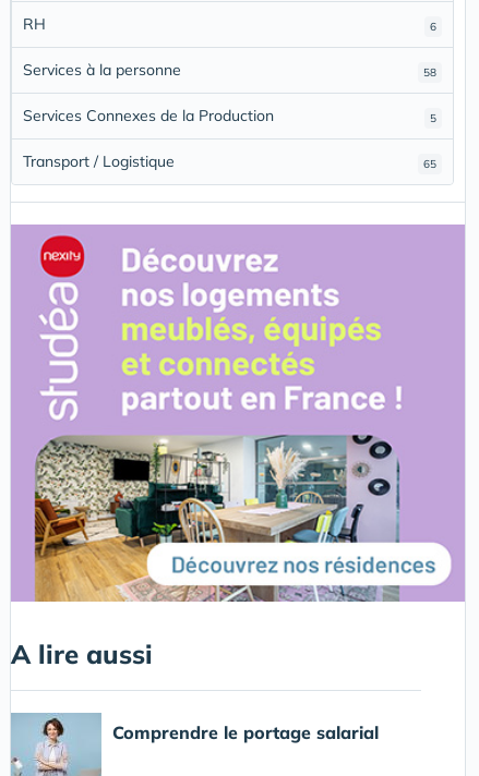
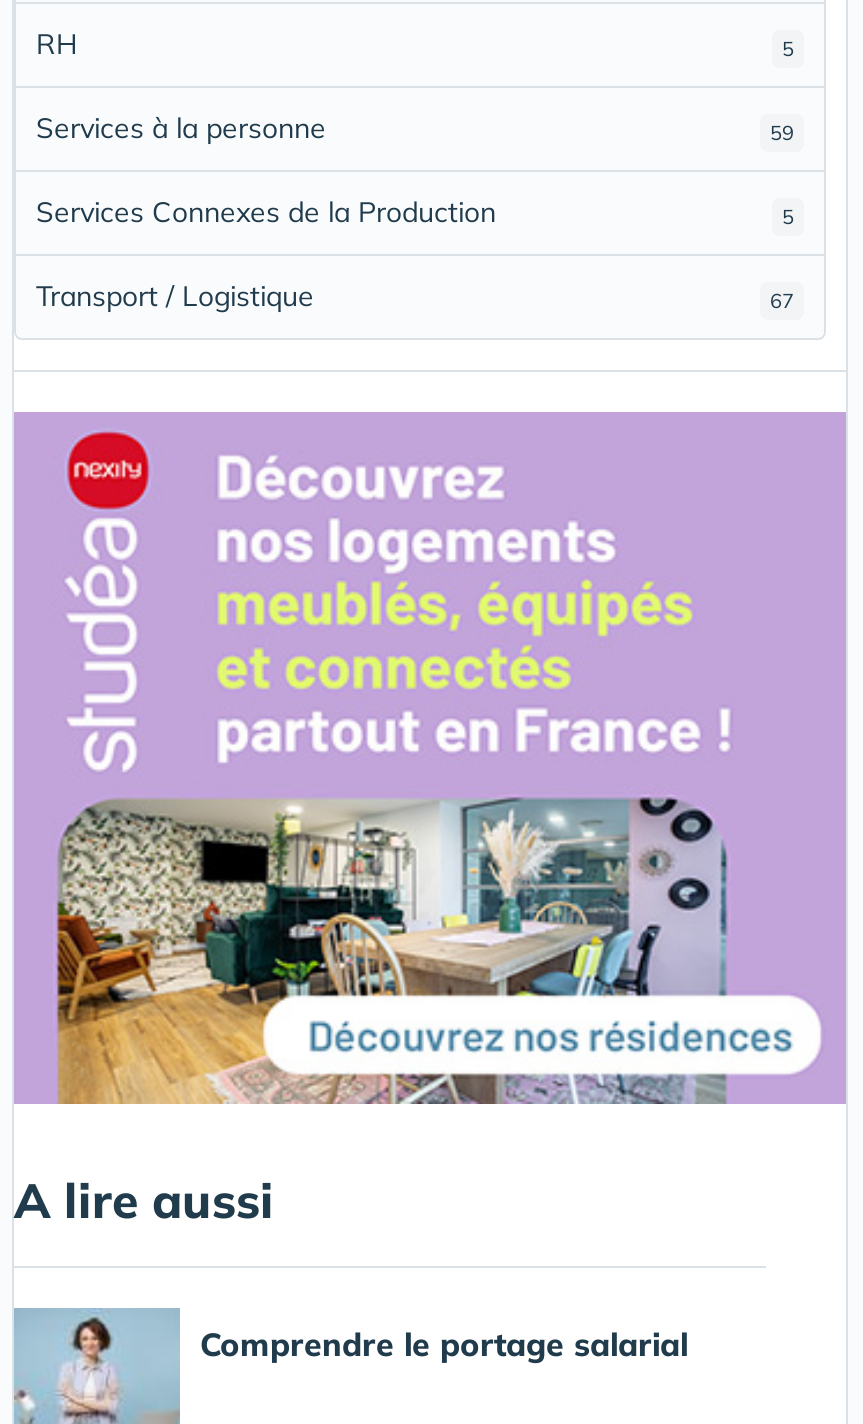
[430,19,436,33] 6 -> [782,35,794,61] 5
[423,65,436,79] 58 -> [770,119,794,145] 59
[423,157,436,171] 65 -> [770,287,794,313] 67

